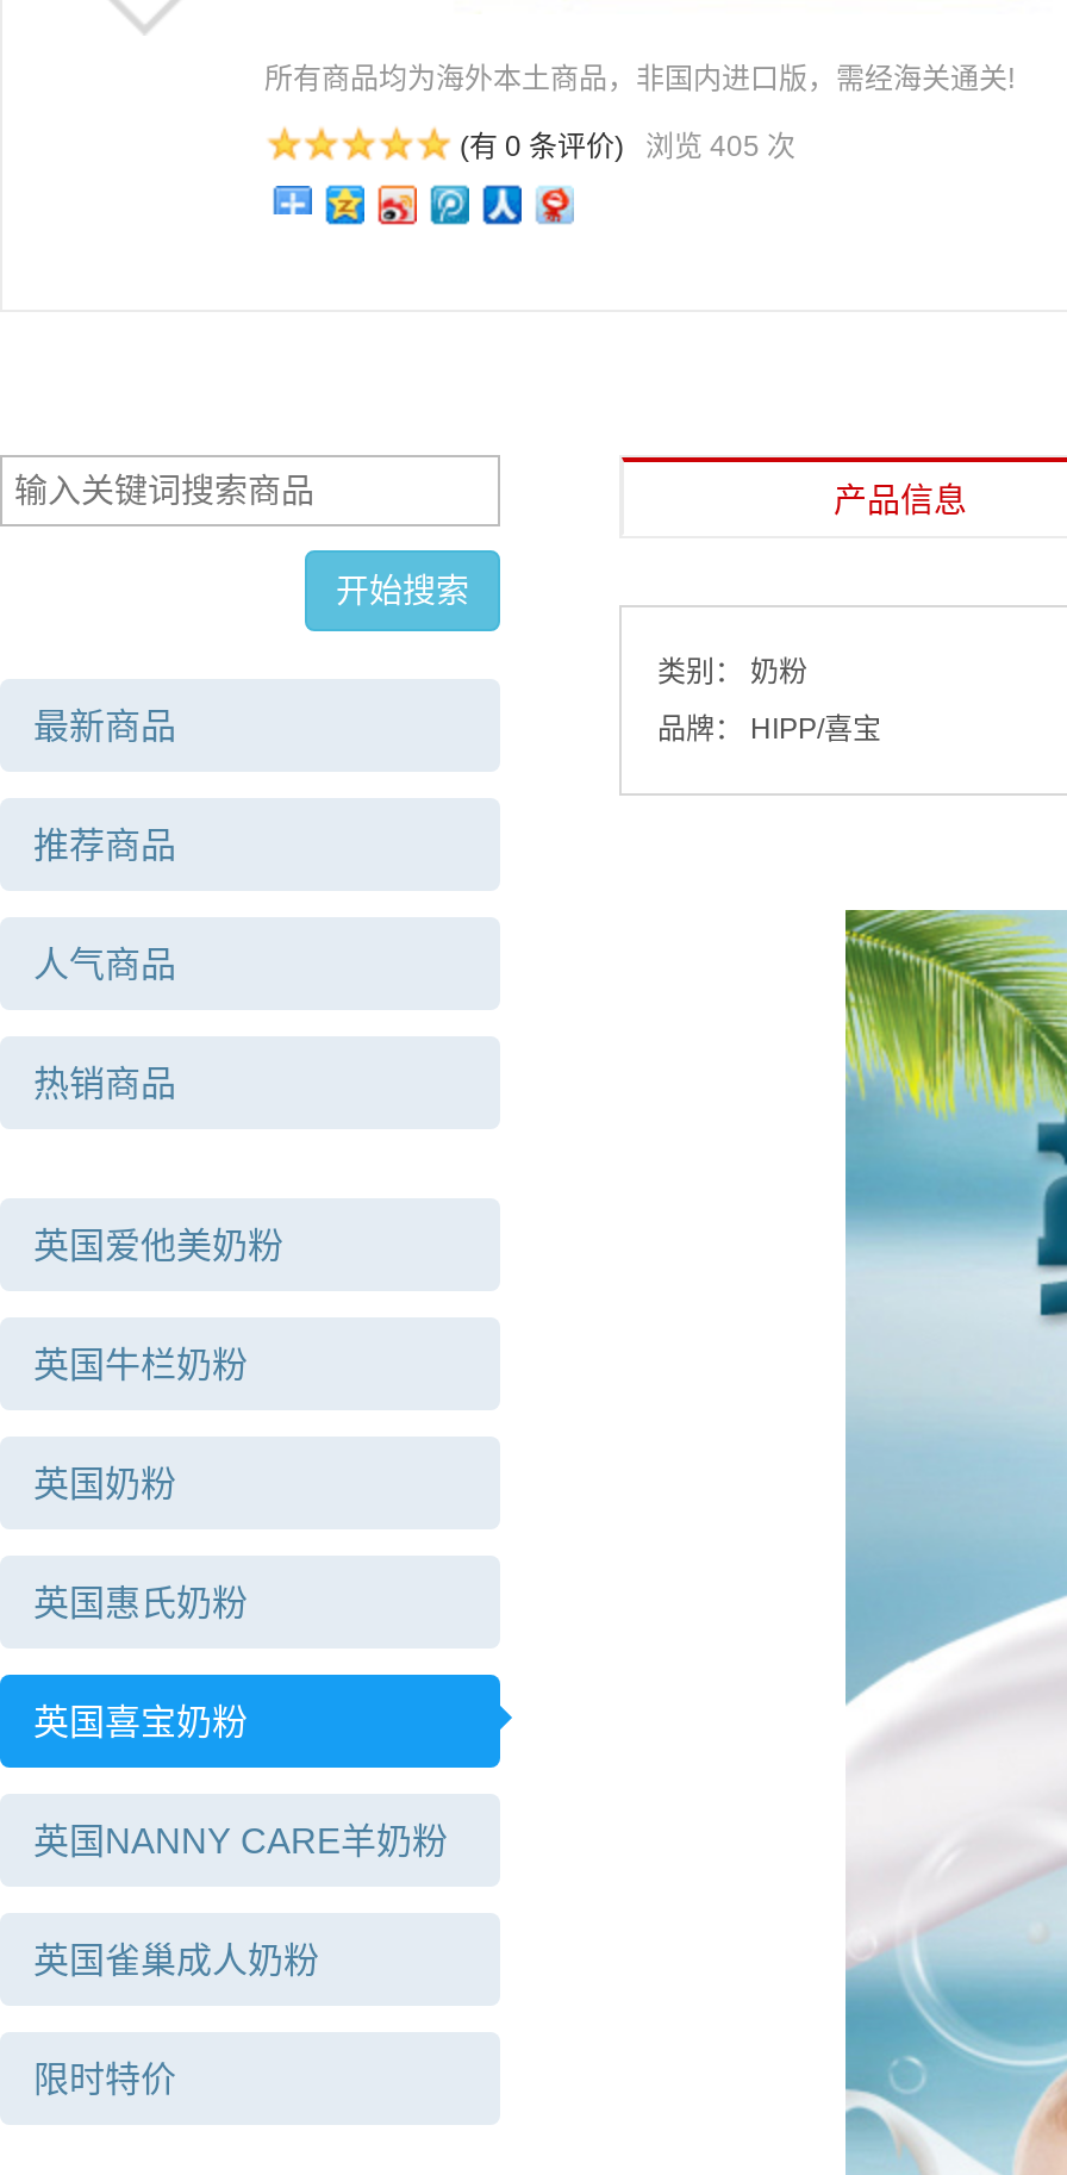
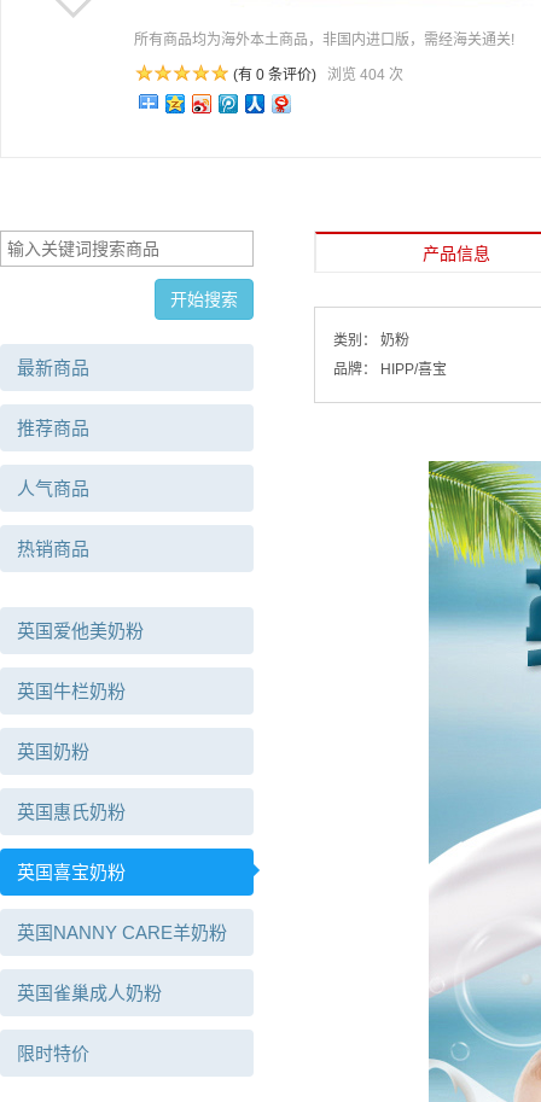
[453,130,795,164] (有0 条评价)浏览405 次 -> [229,66,403,83] (有0 条评价)浏览404 次

